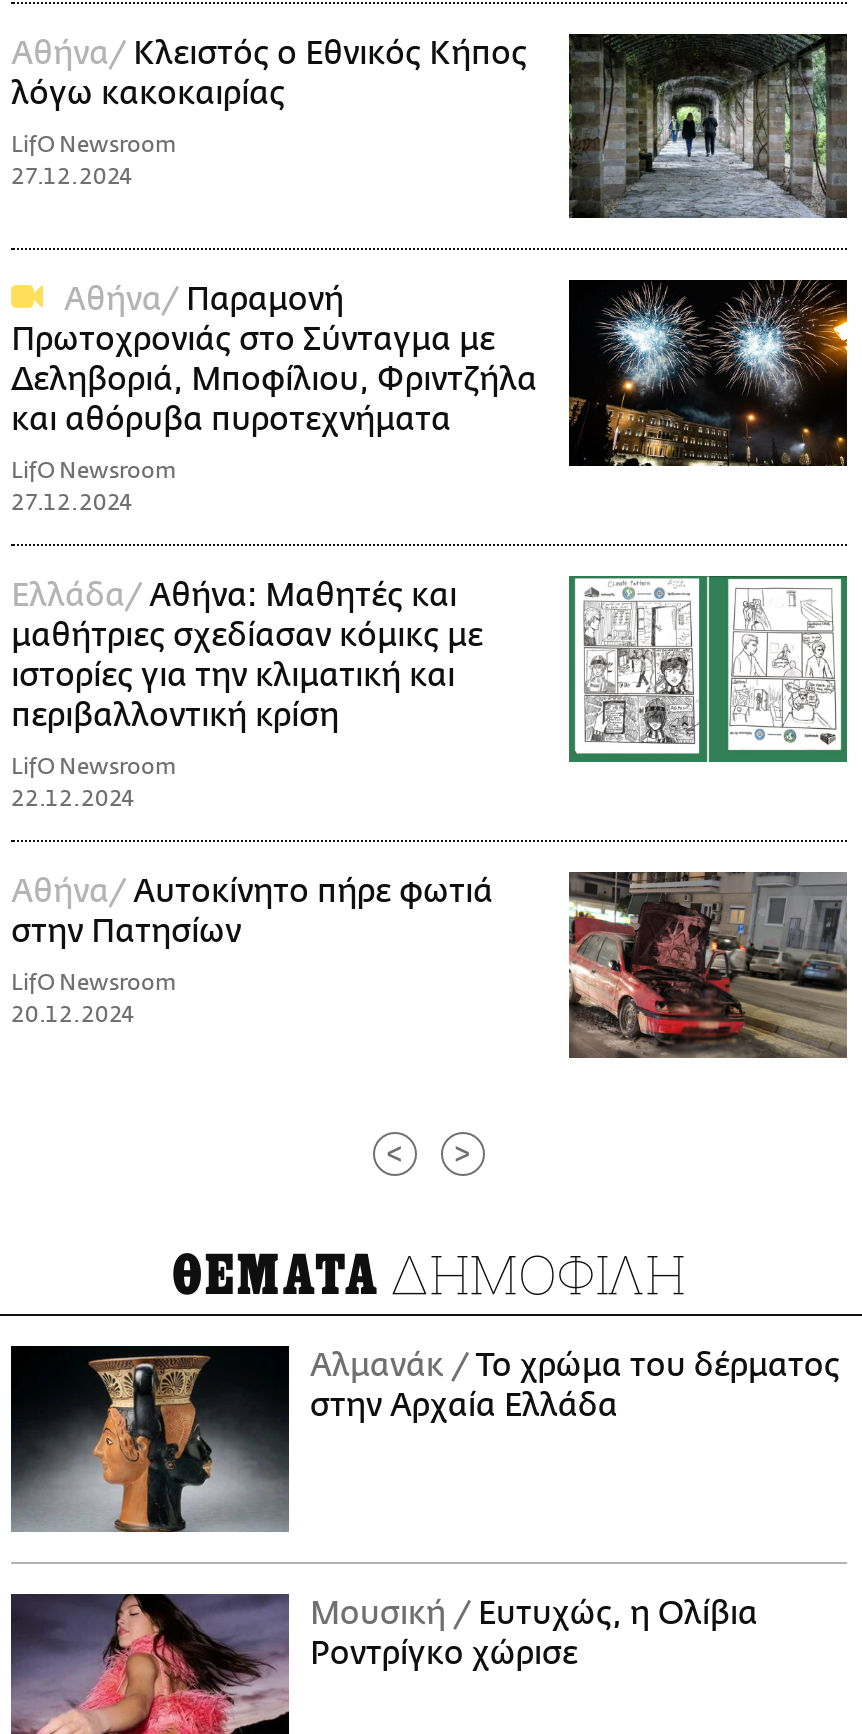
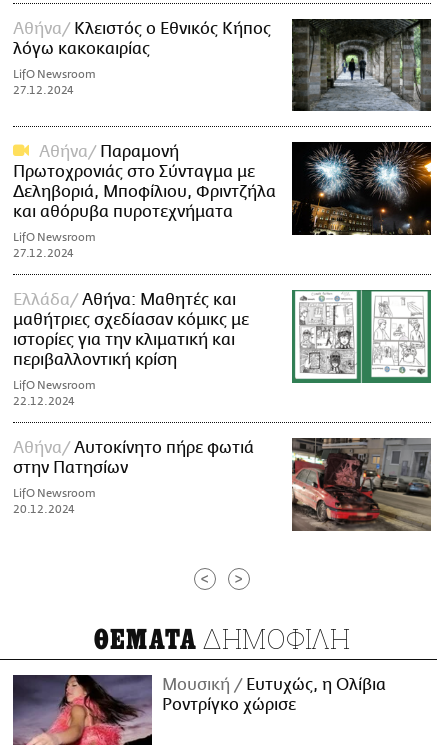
[11,1344,840,1534] [image] | Αλμανάκ Το χρώμα του δέρματος | στην Αρχαία Ελλάδα -> none

